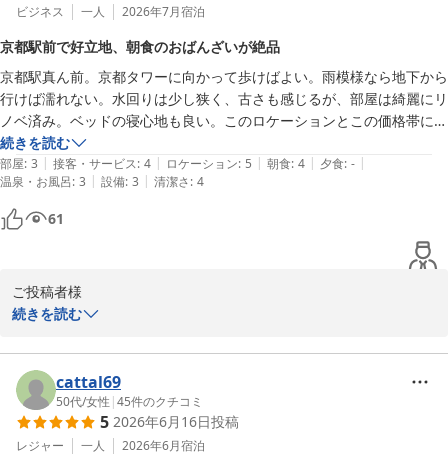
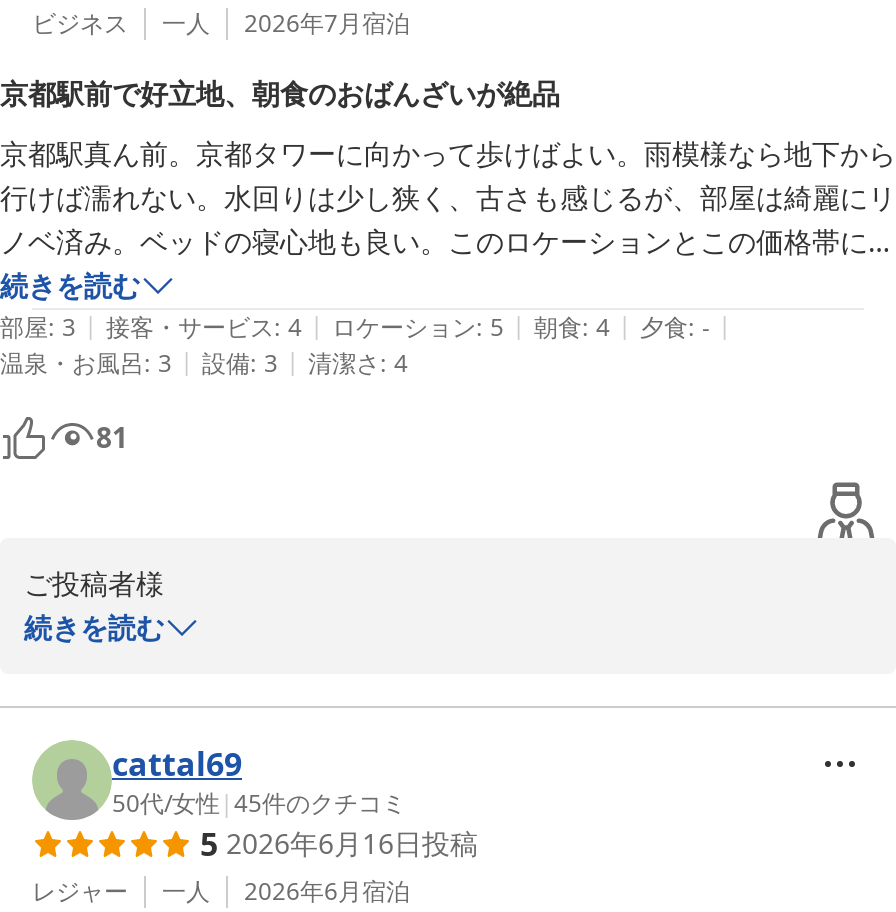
[48,209,64,228] 61 -> [96,418,128,456] 81

